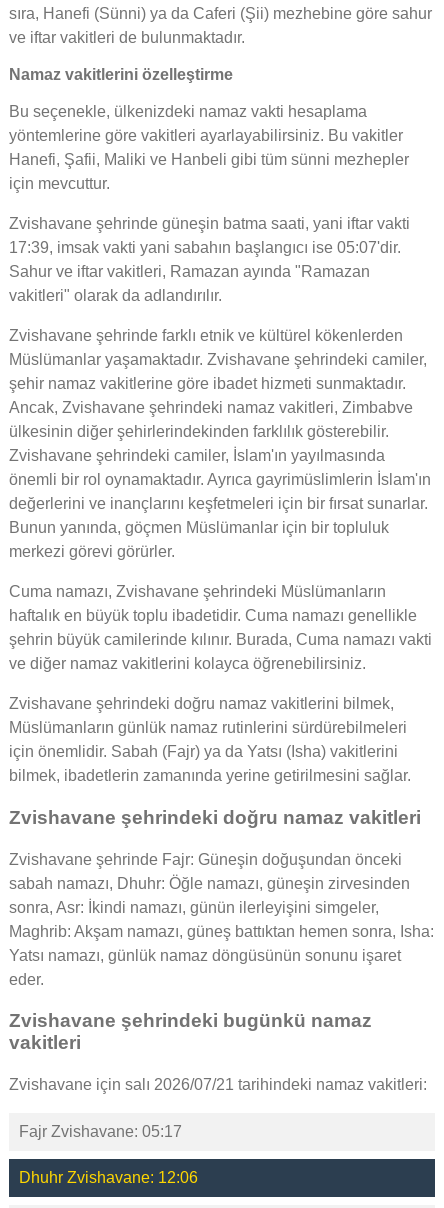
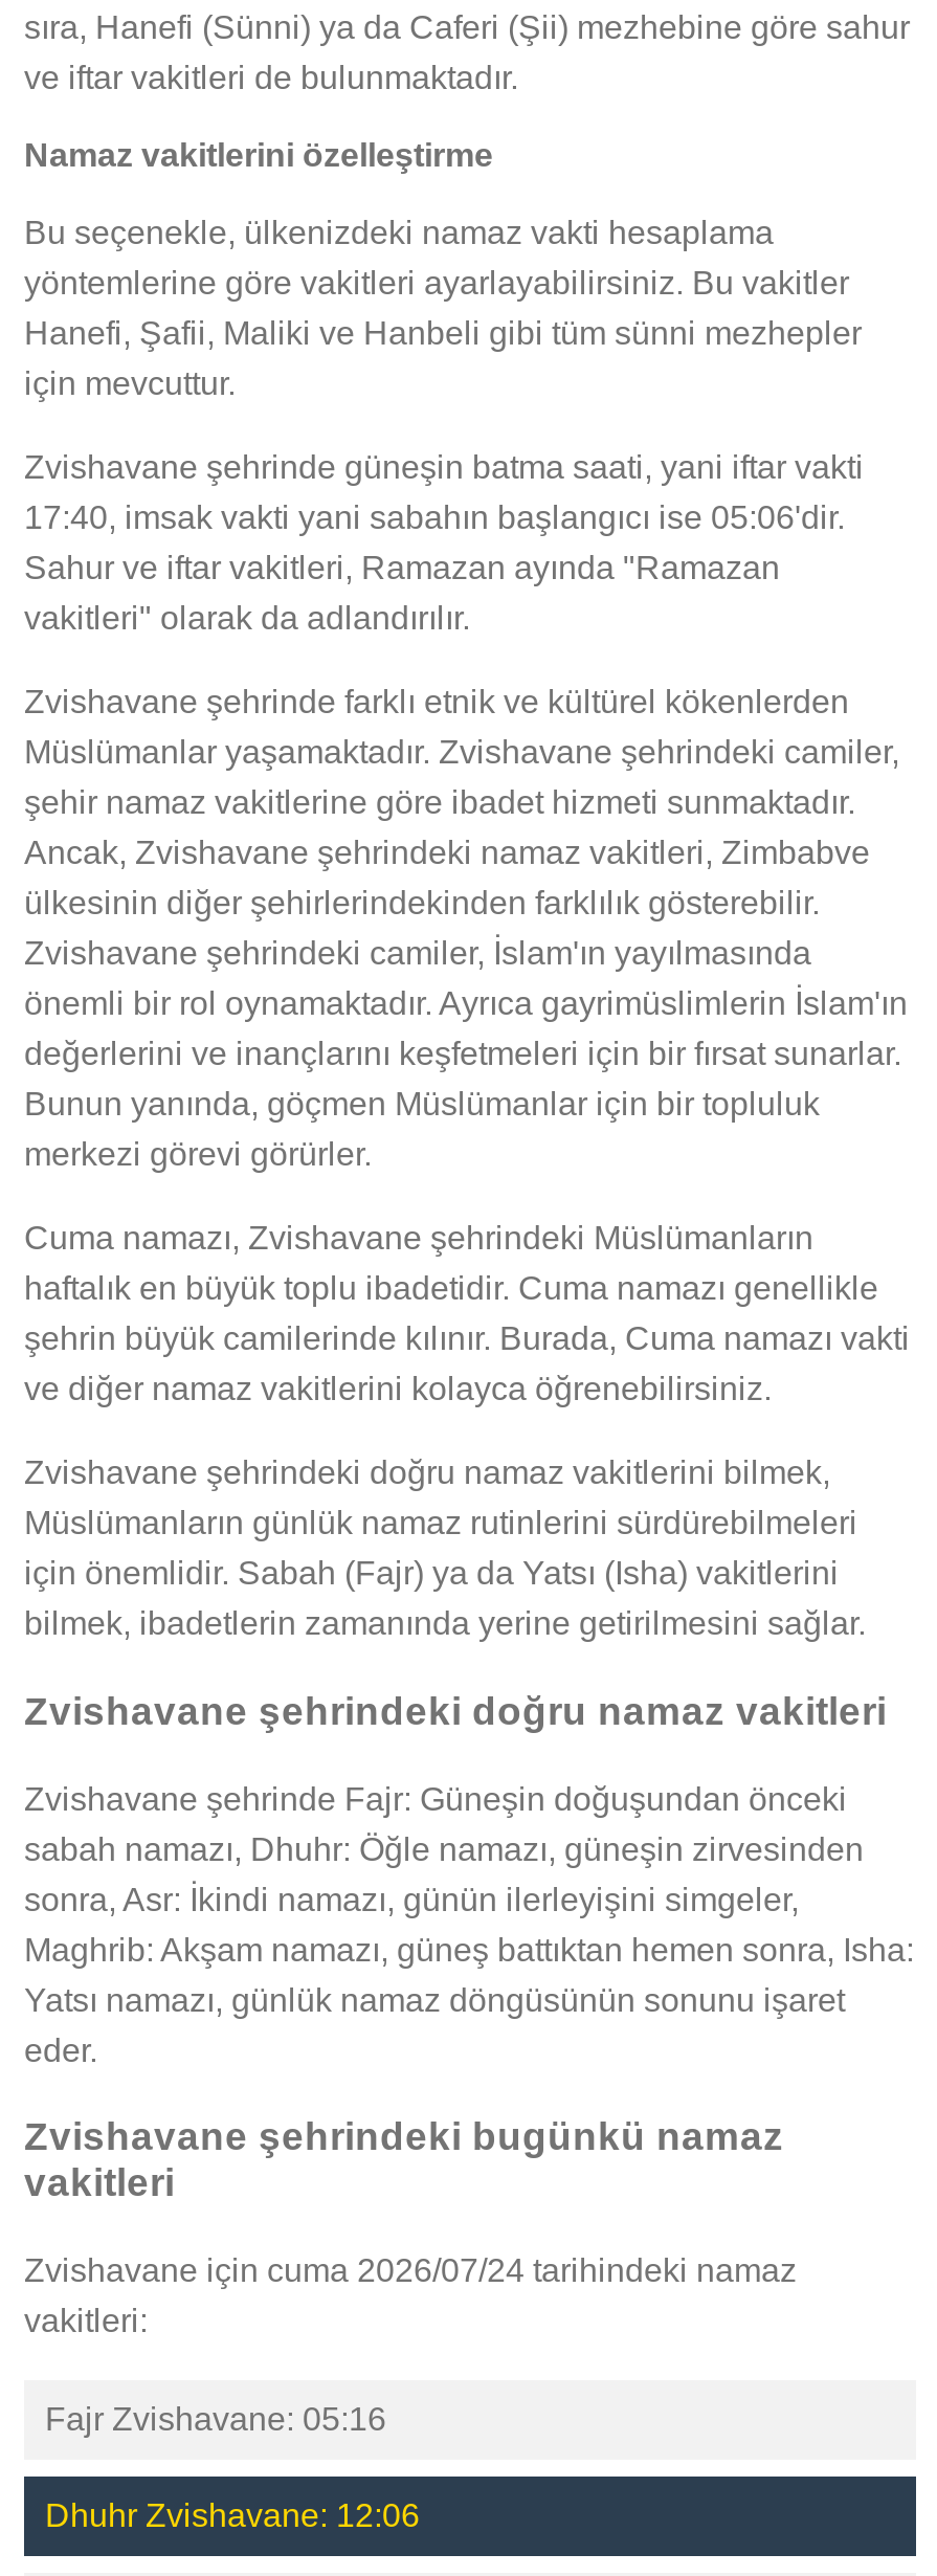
[9,239,401,256] 17:39, imsak vakti yani sabahın başlangıcı ise 05:07'dir. -> [24,500,845,536] 17:40, imsak vakti yani sabahın başlangıcı ise 05:06'dir.
[9,1076,427,1093] Zvishavane için salı 2026/07/21 tarihindeki namaz vakitleri: -> [24,2252,797,2338] Zvishavane için cuma 2026/07/24 tarihindeki namaz | vakitleri:
[19,1123,182,1140] Fajr Zvishavane: 05:17 -> [45,2401,386,2437] Fajr Zvishavane: 05:16

